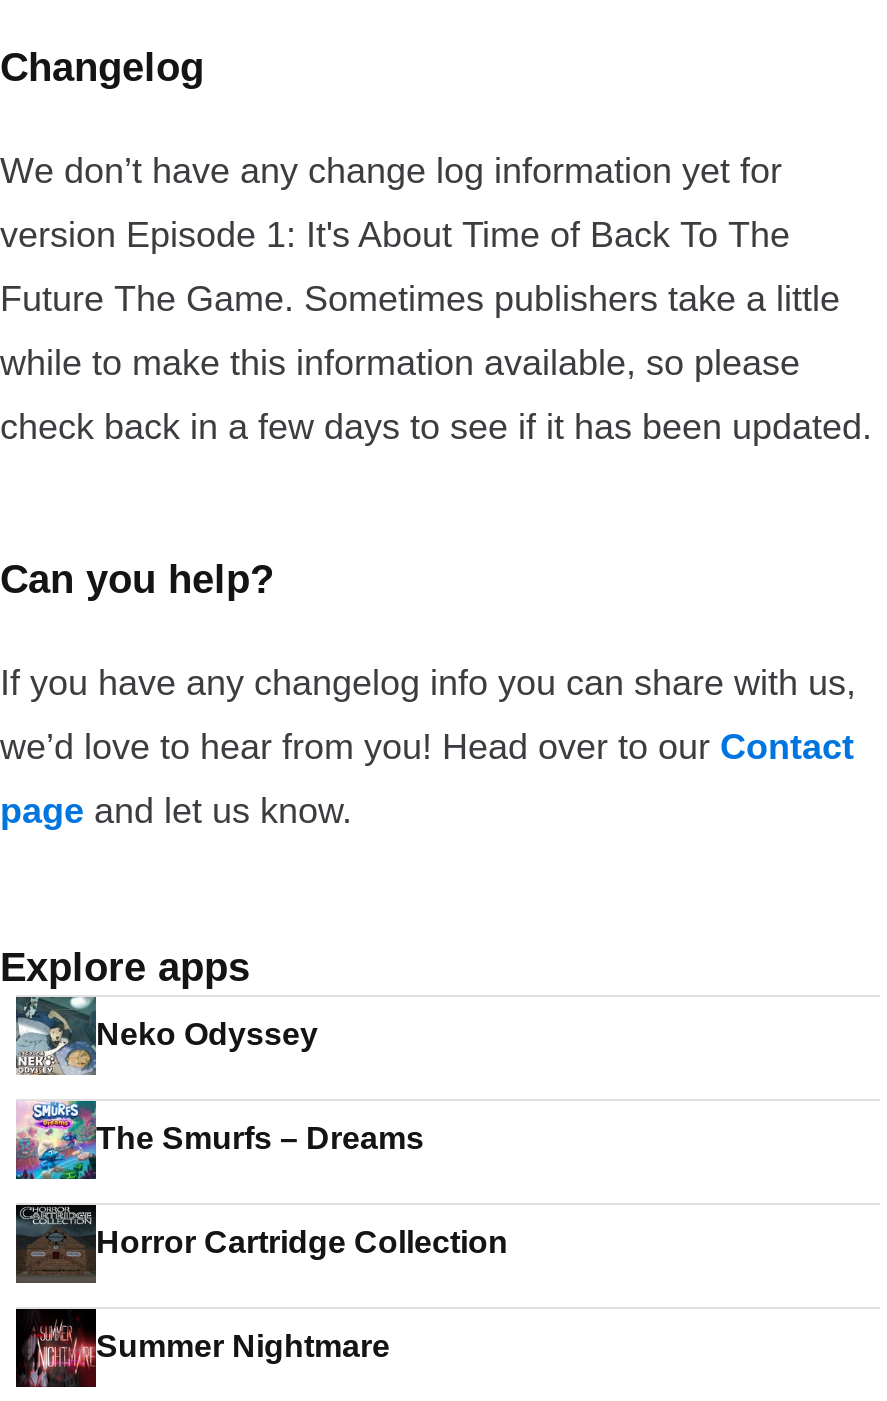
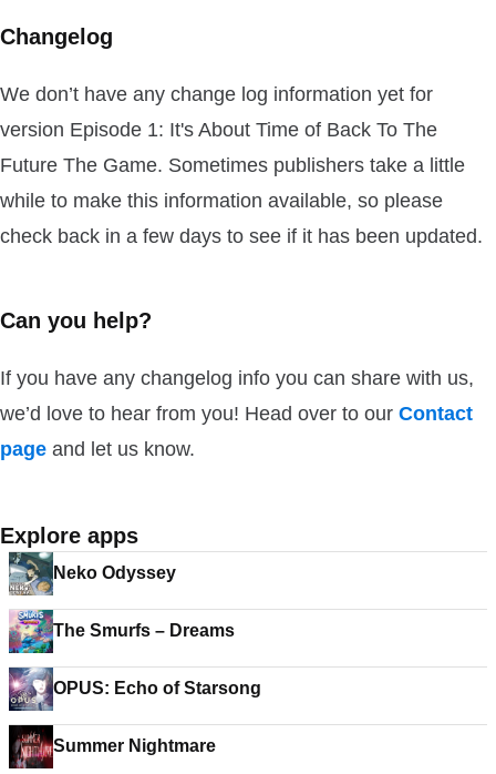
[14,1203,508,1285] [image] | Horror Cartridge Collection -> [8,666,261,712] [image] | OPUS: Echo of Starsong

